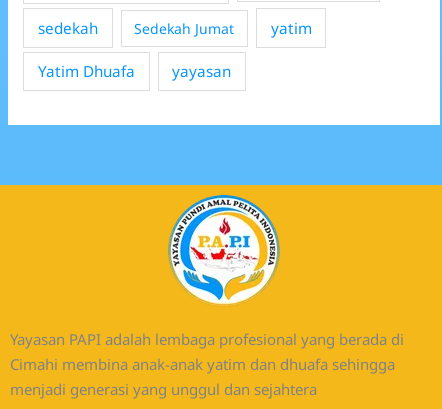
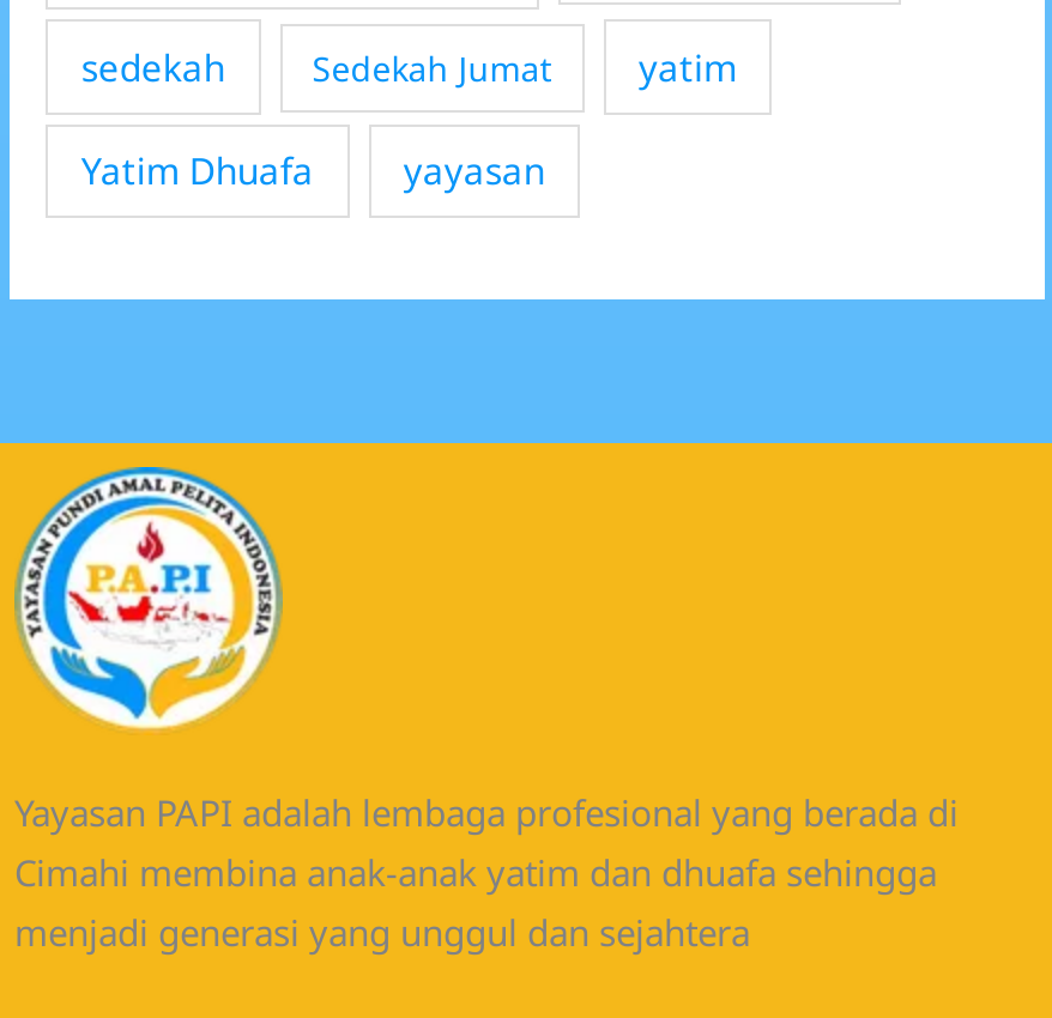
none -> [12,465,285,733] [image]
[167,194,281,306] [image] -> none

